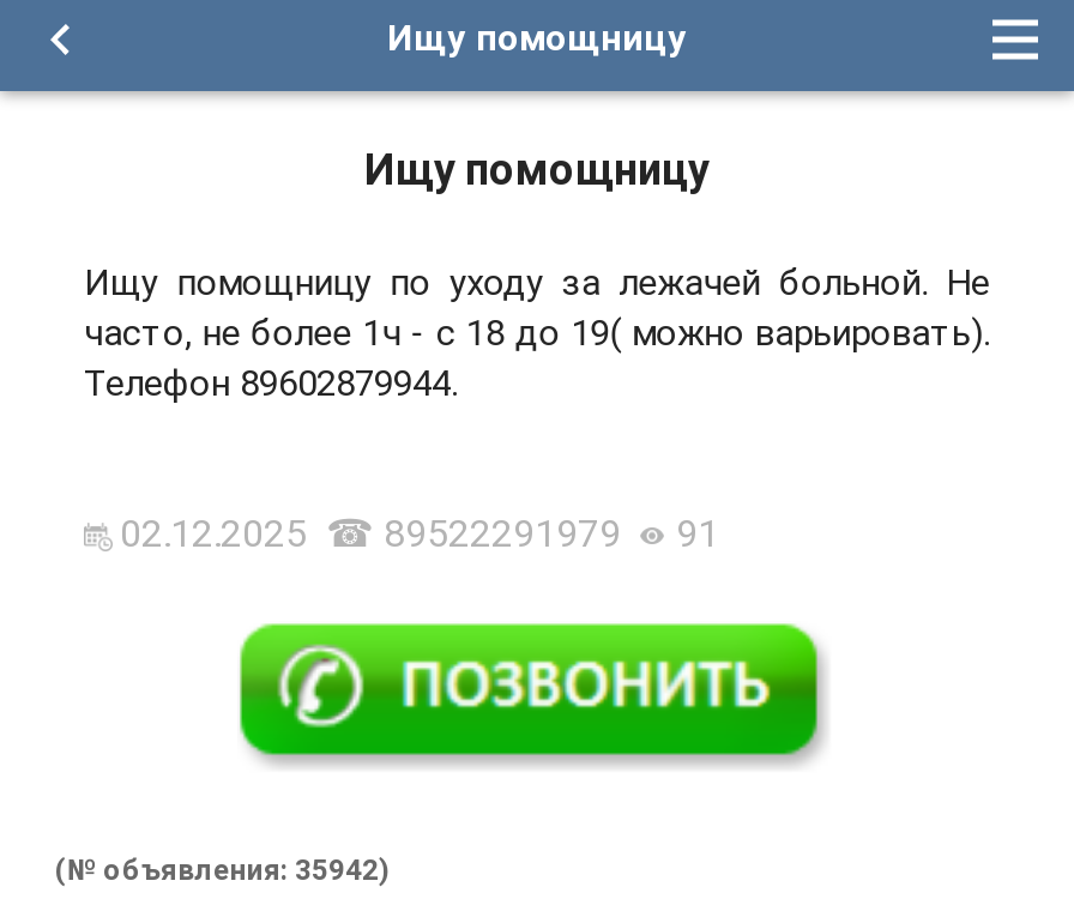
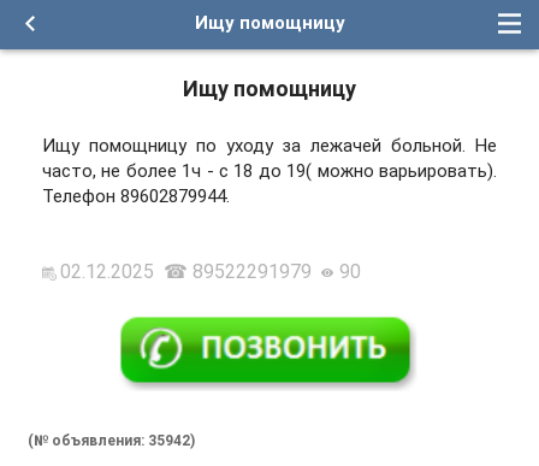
[676,511,738,556] 91 -> [339,260,371,283] 90

